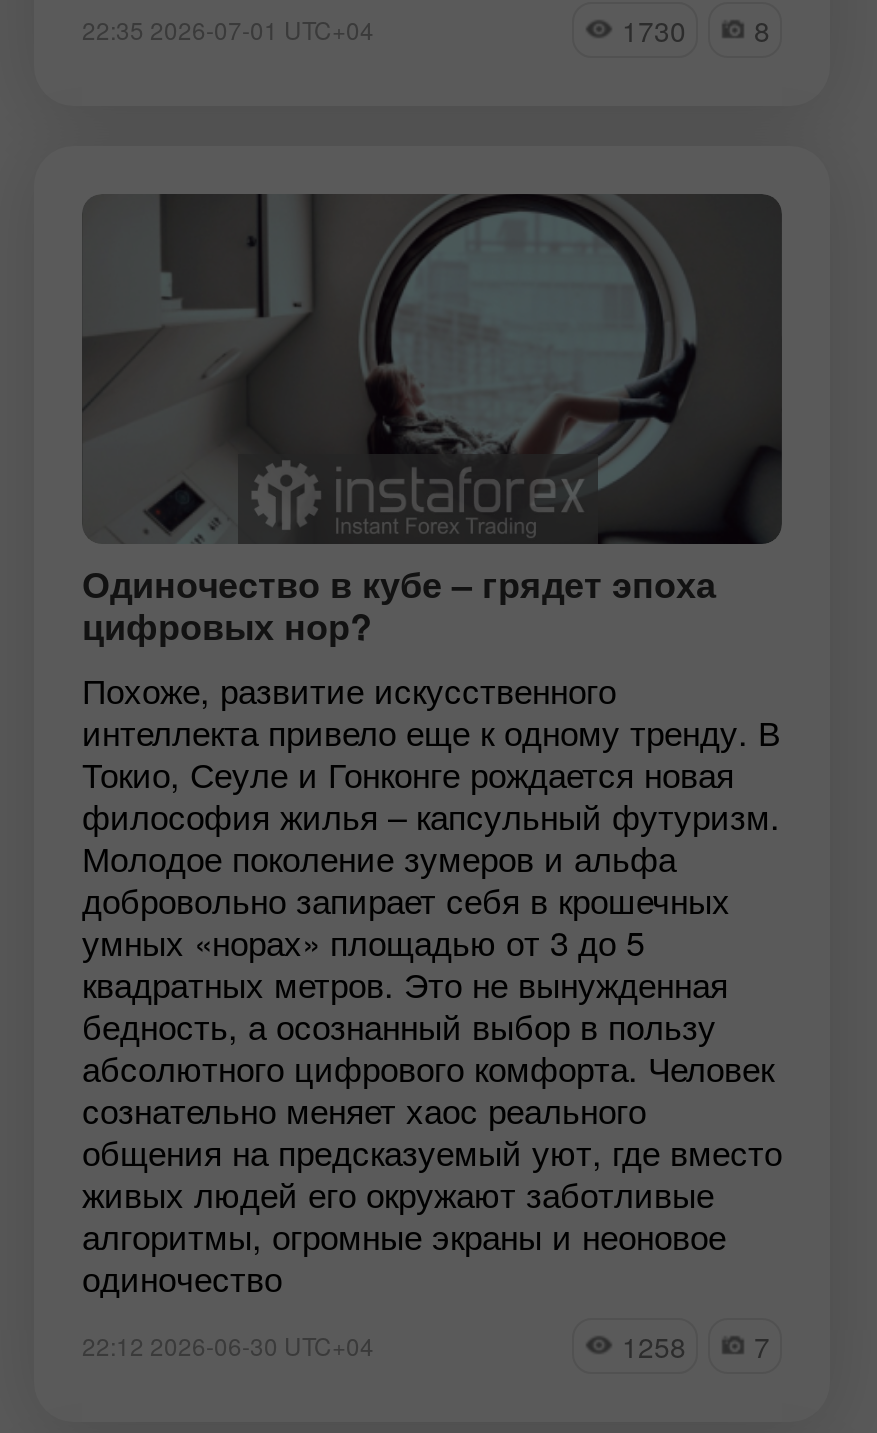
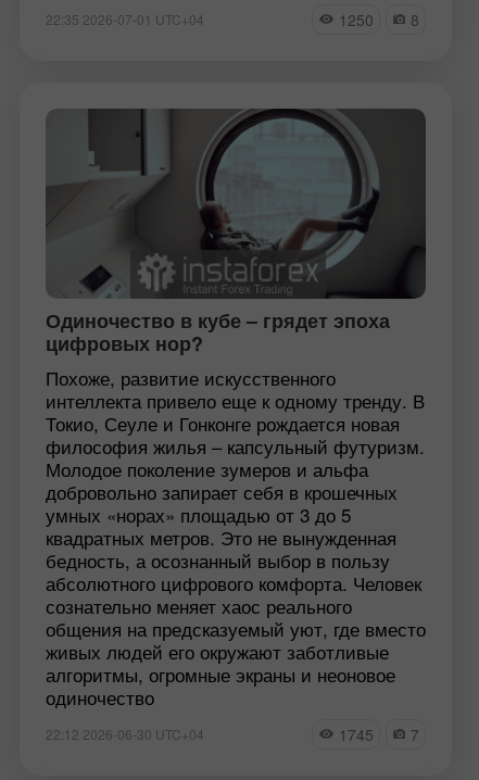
[622,10,770,50] 1730 8 -> [339,9,419,30] 1250 8
[622,1326,770,1366] 1258 7 -> [339,724,419,745] 1745 7

